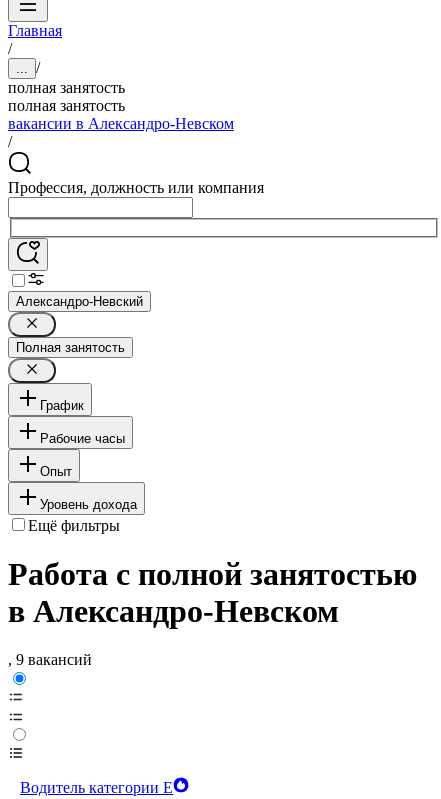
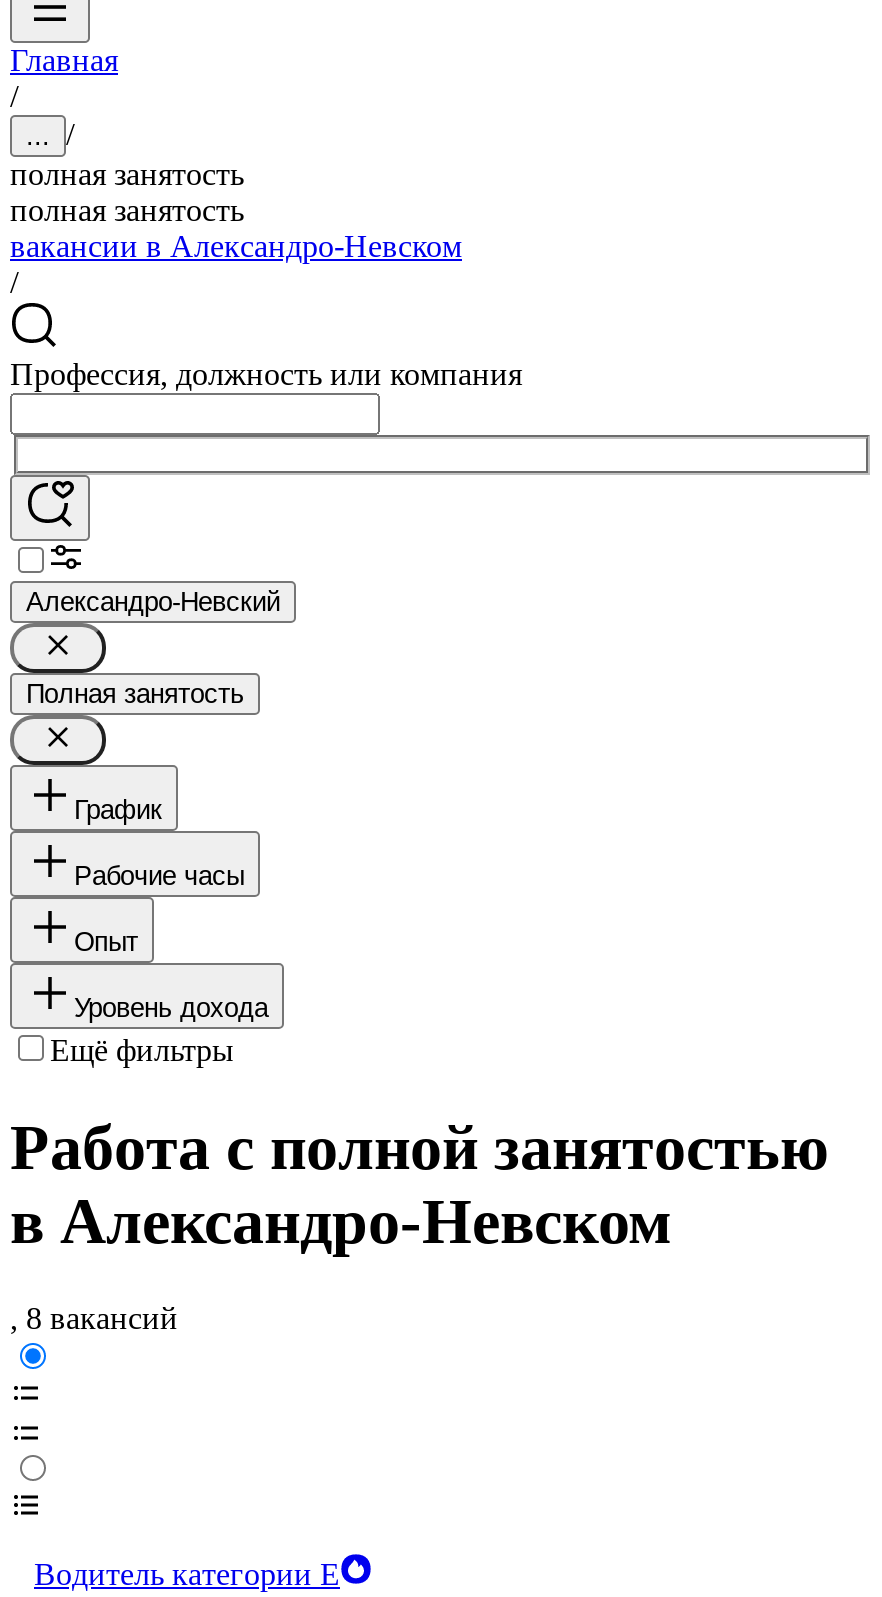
[8,651,92,668] , 9 вакансий -> [10,1302,178,1336] , 8 вакансий

